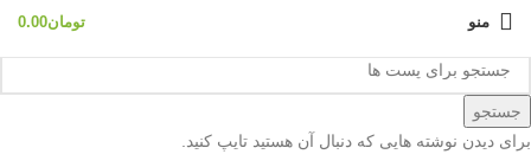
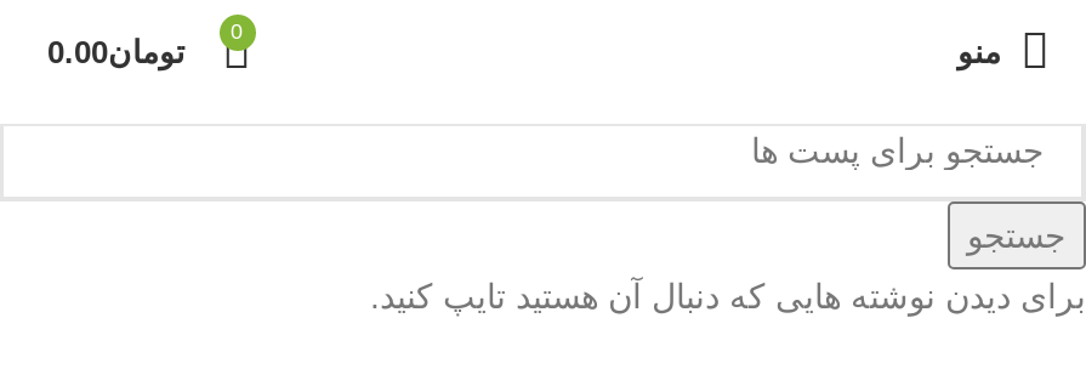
none -> [231,19,243,44] 0

